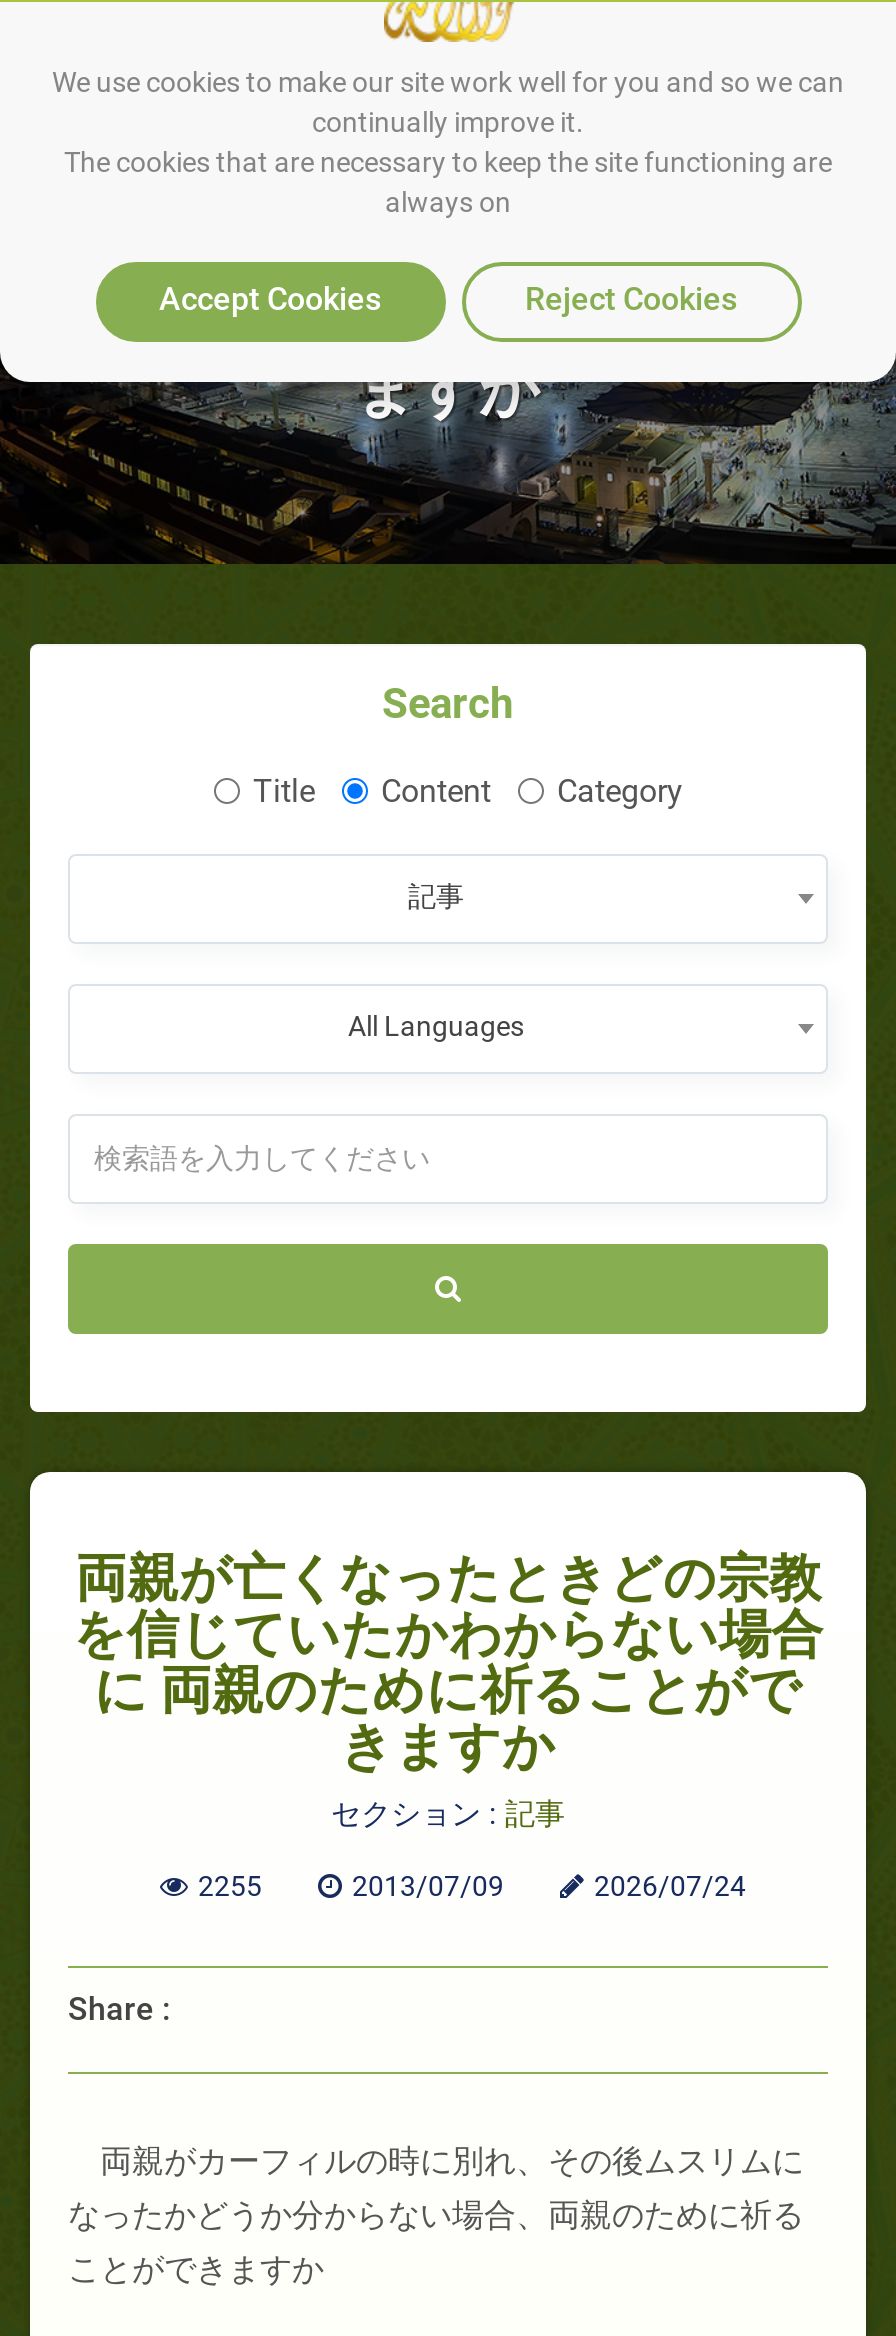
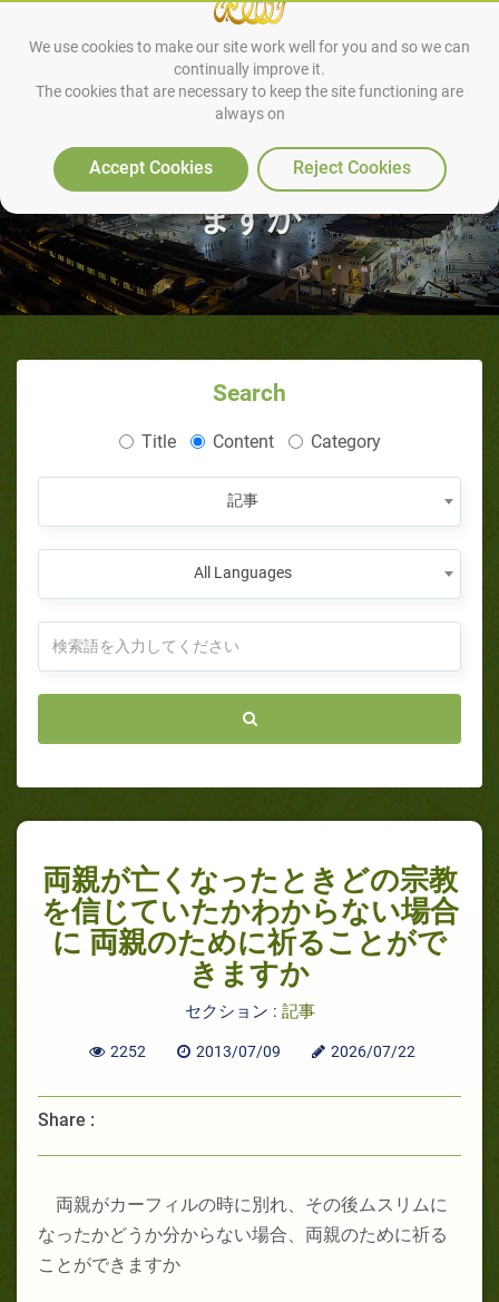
[198,1869,262,1901] 2255 -> [110,1042,146,1060] 2252
[594,1869,746,1901] 2026/07/24 -> [331,1042,415,1060] 2026/07/22

